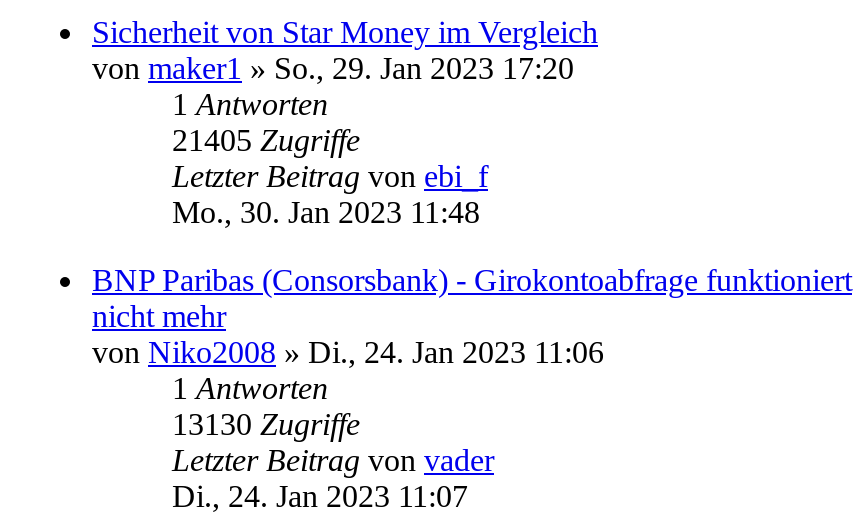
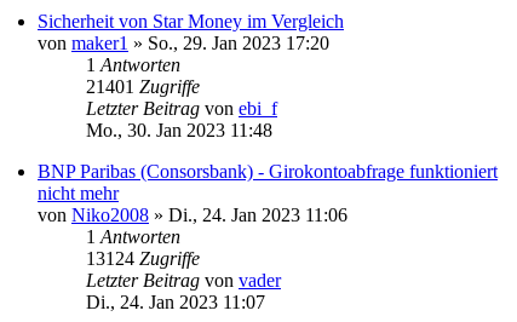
[172,123,360,157] 21405 Zugriffe -> [86,76,200,97] 21401 Zugriffe
[172,407,360,441] 13130 Zugriffe -> [86,248,200,269] 13124 Zugriffe

